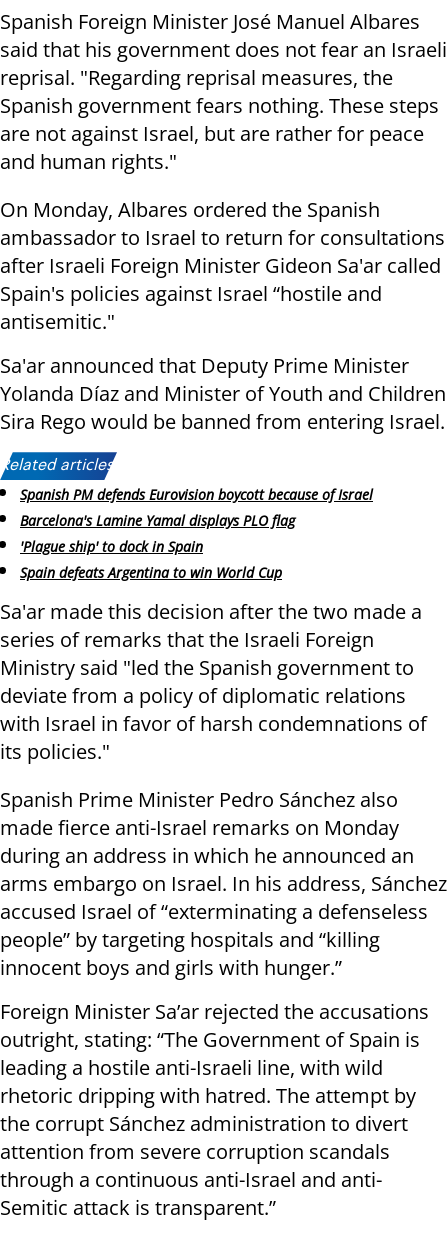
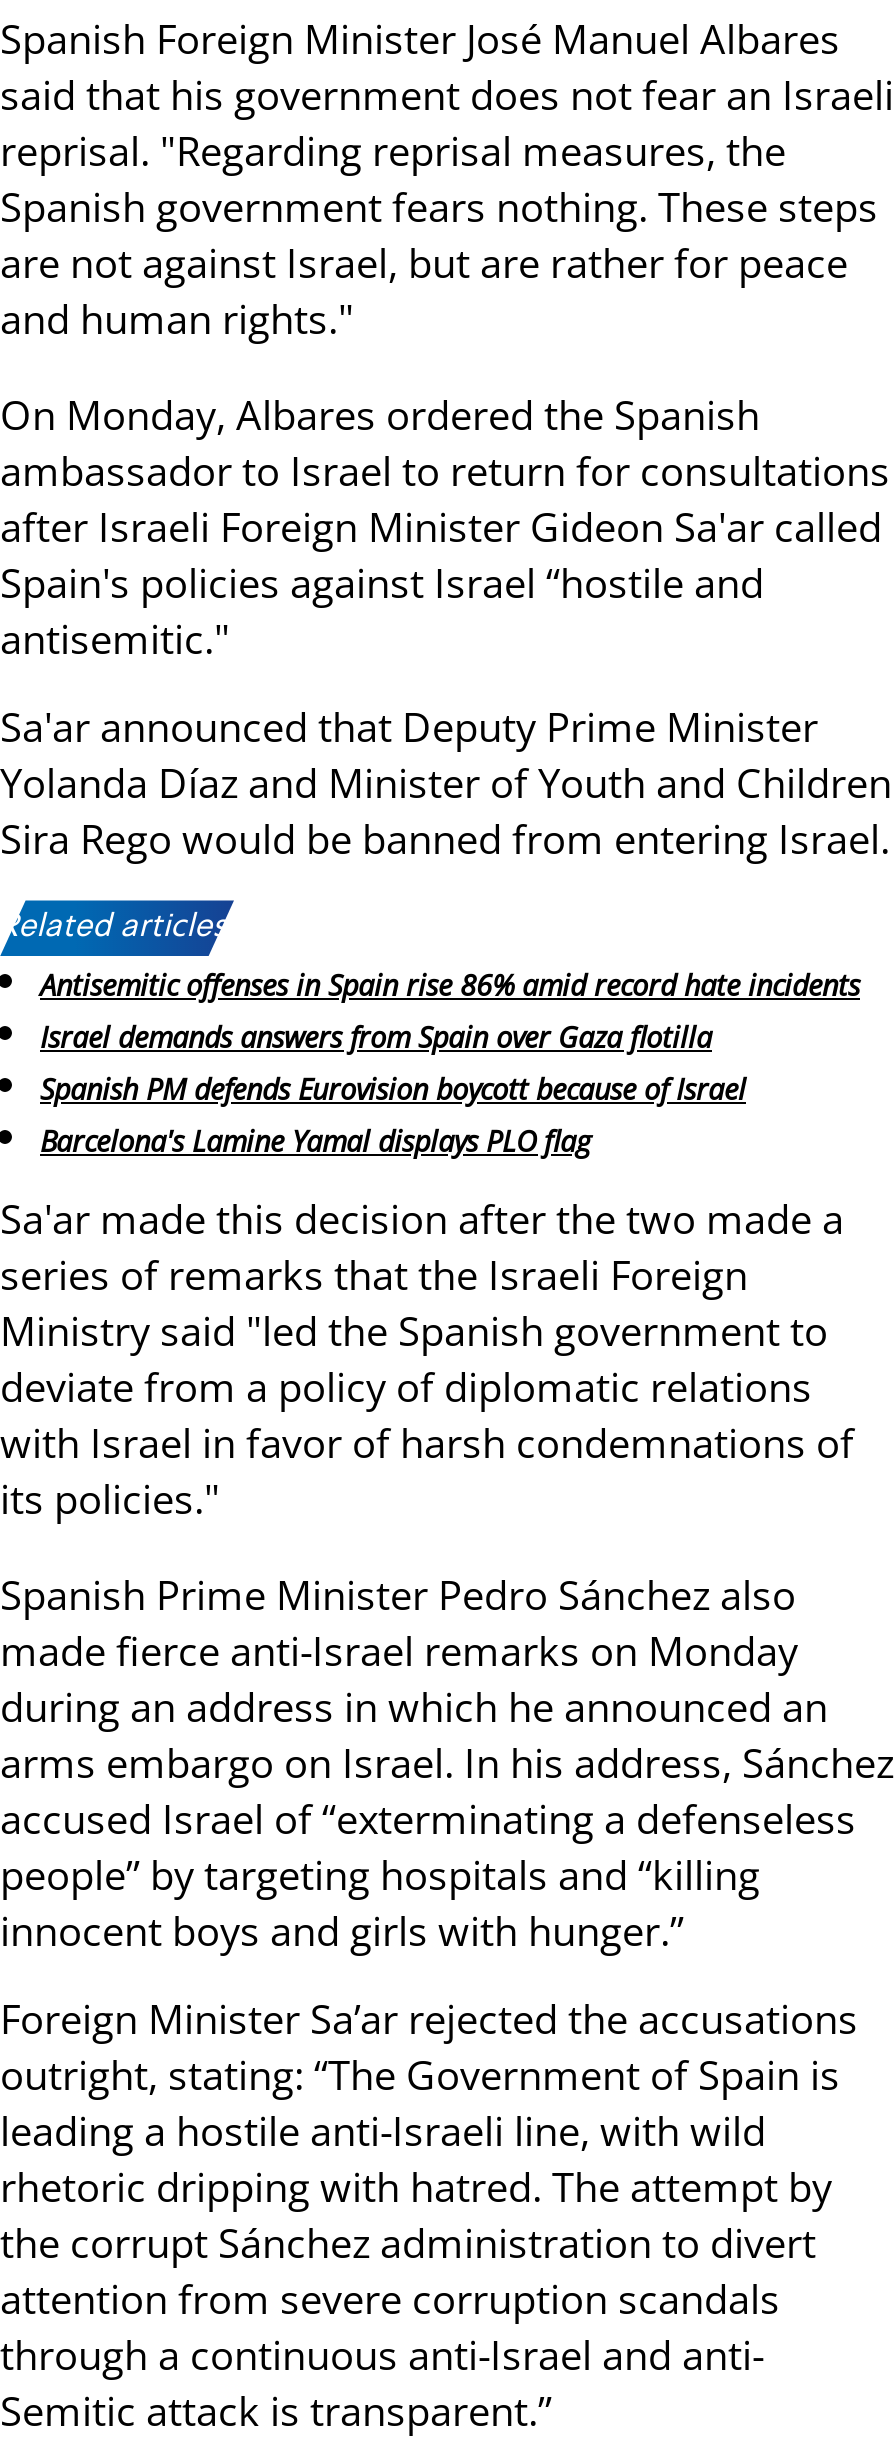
none -> [40,967,860,1056] Antisemitic offenses in Spain rise 86% amid record hate incidents | Israel demands answers from Spain over Gaza flotilla
moved [20,485,373,530] -> [40,1070,746,1159]: Spanish PM defends Eurovision boycott because of Israel | Barcelona's Lamine Yamal displays PLO flag
[20,537,282,582] 'Plague ship' to dock in Spain | Spain defeats Argentina to win World Cup -> none

